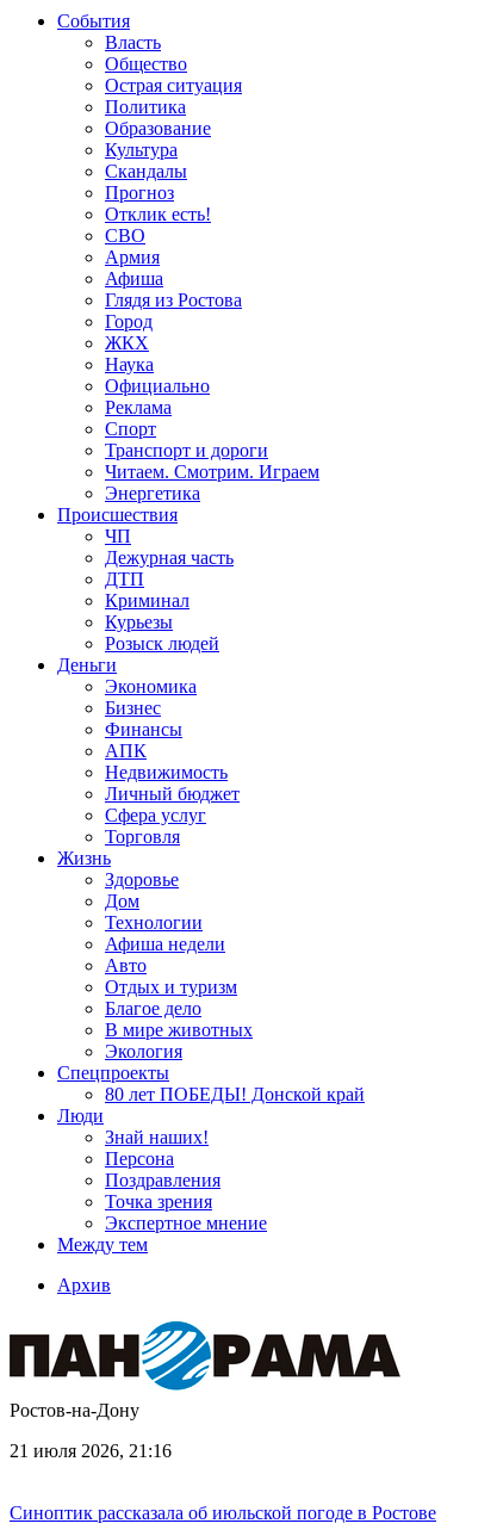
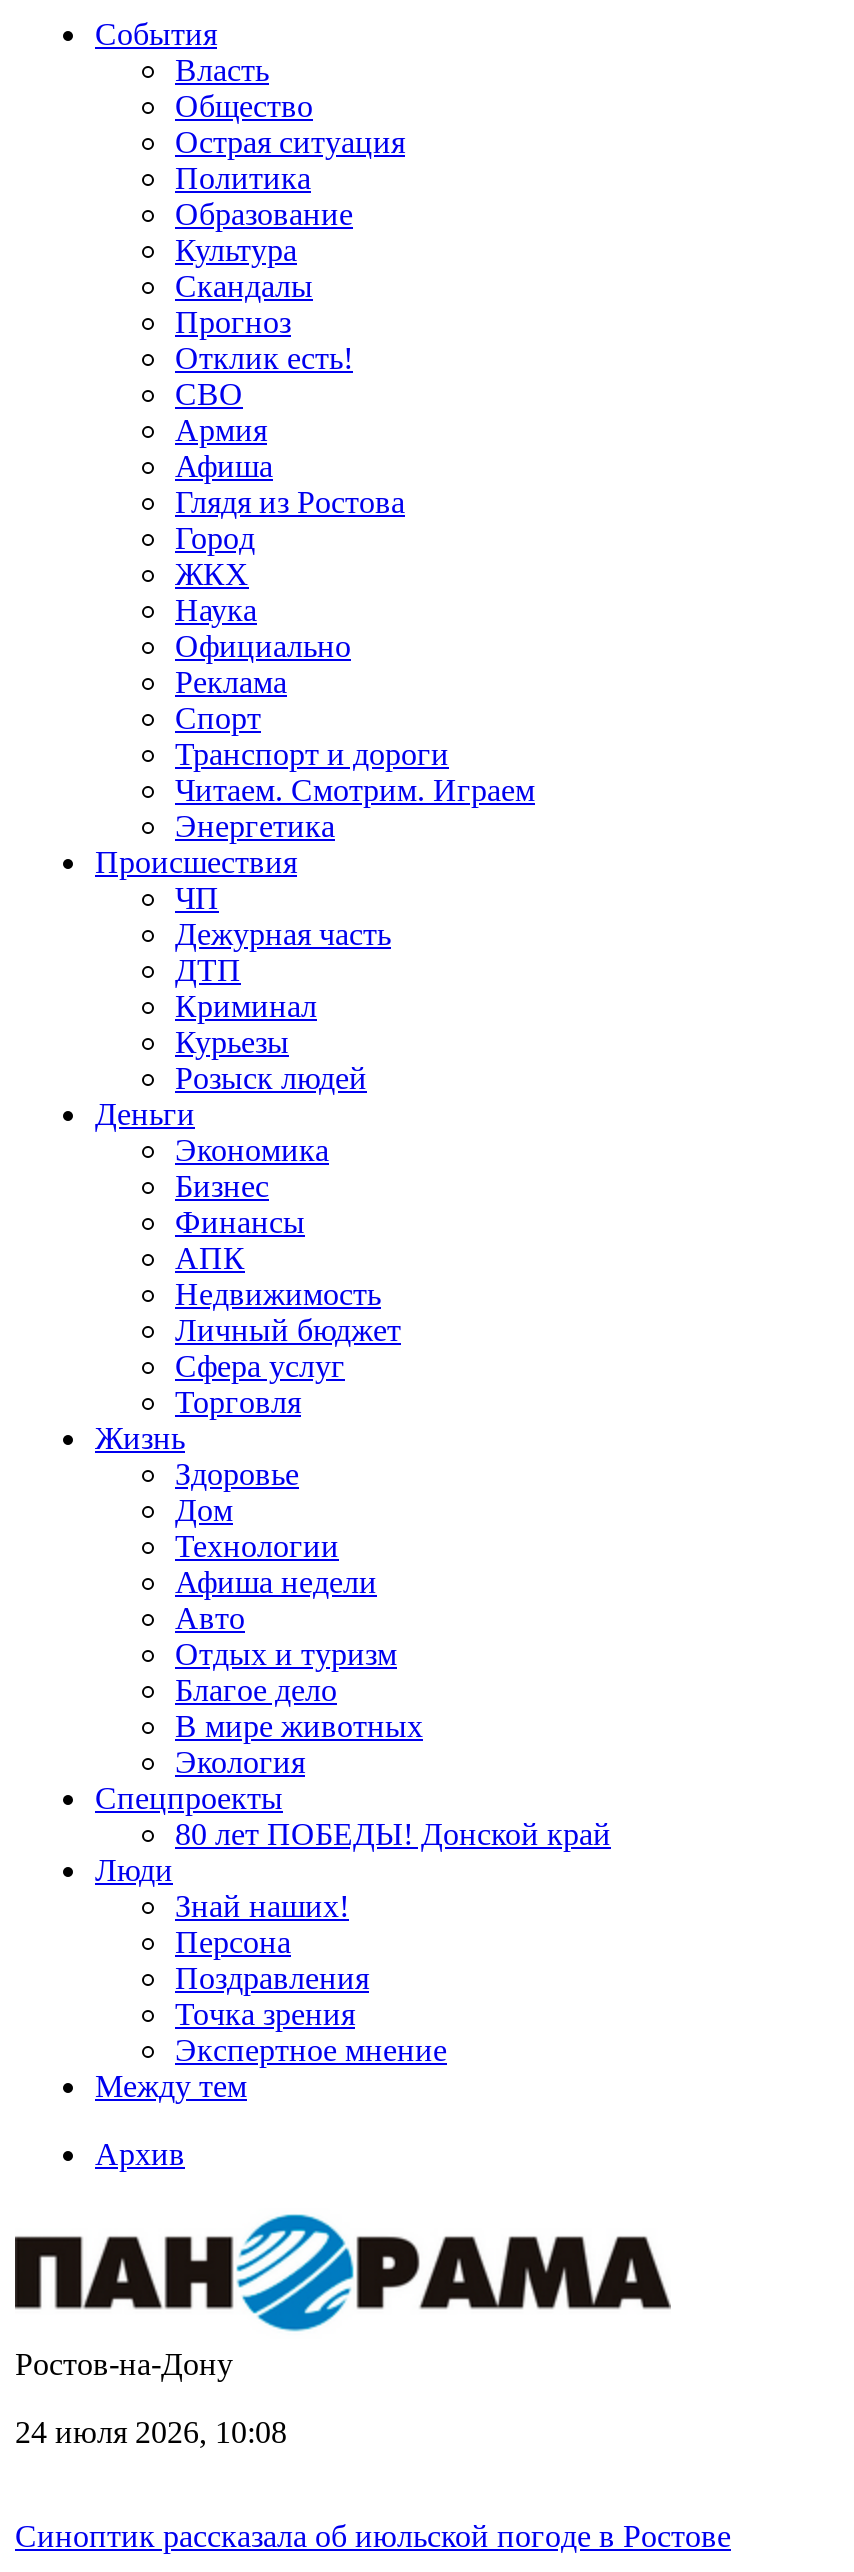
[10,1441,172,1461] 21 июля 2026, 21:16 -> [15,2416,287,2450] 24 июля 2026, 10:08

